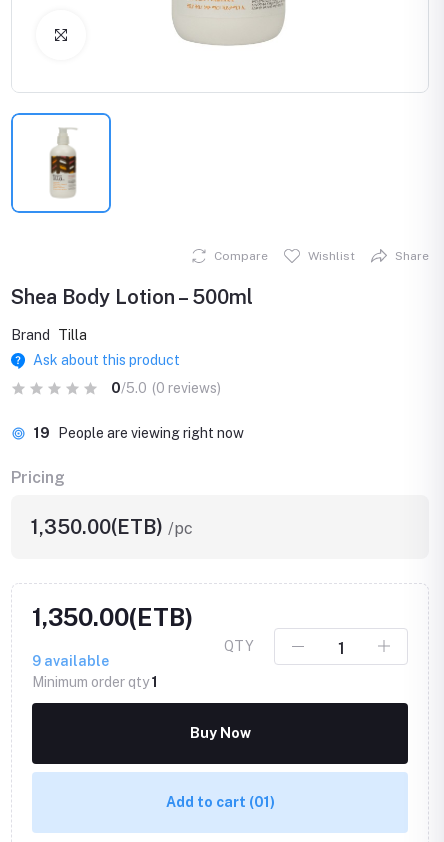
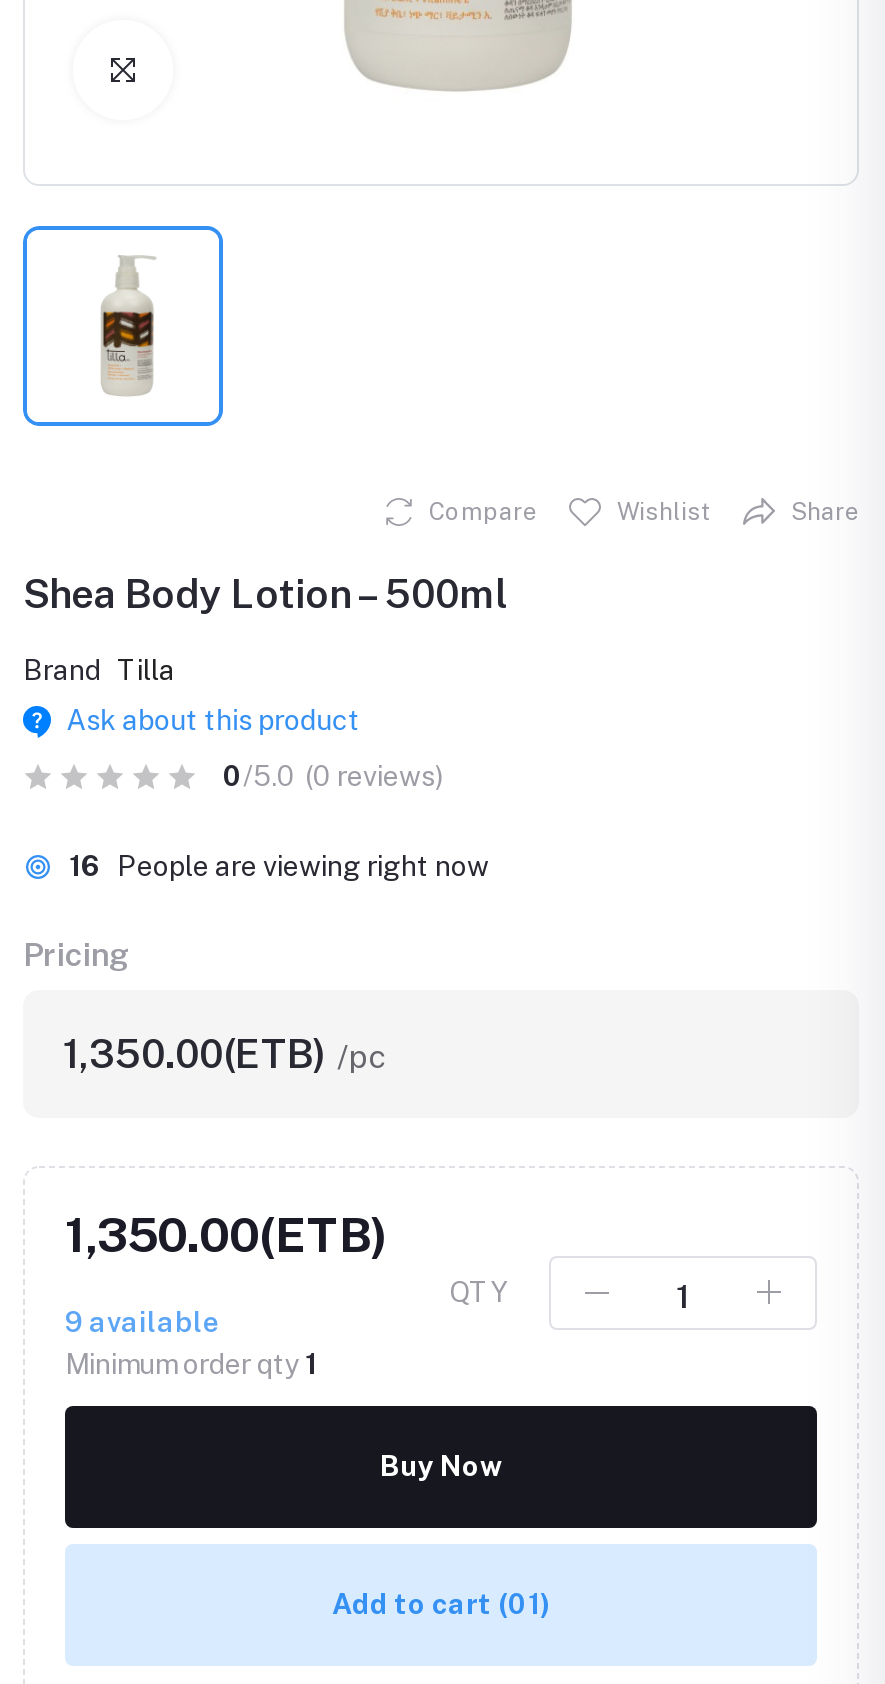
[34,425,244,441] 19 People are viewing right now -> [69,850,489,882] 16 People are viewing right now

